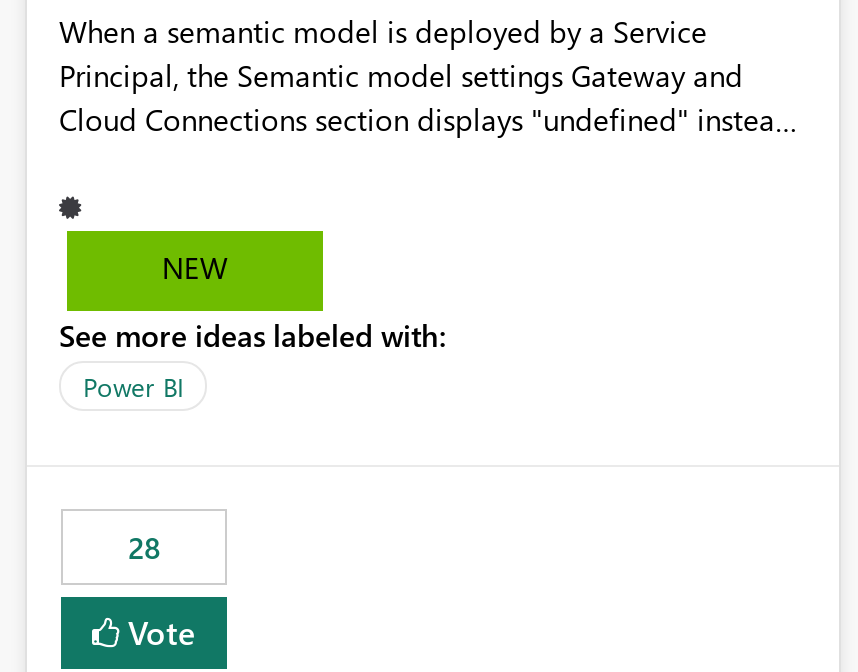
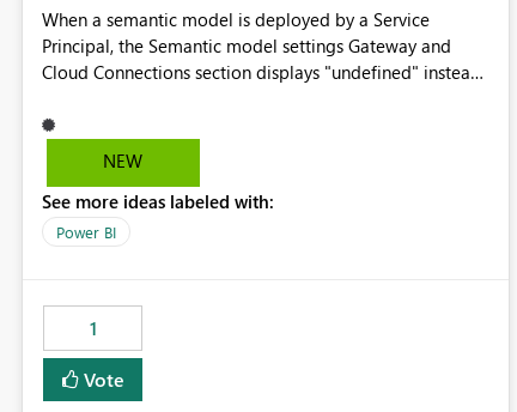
[128,528,160,568] 28 -> [89,317,96,341] 1

